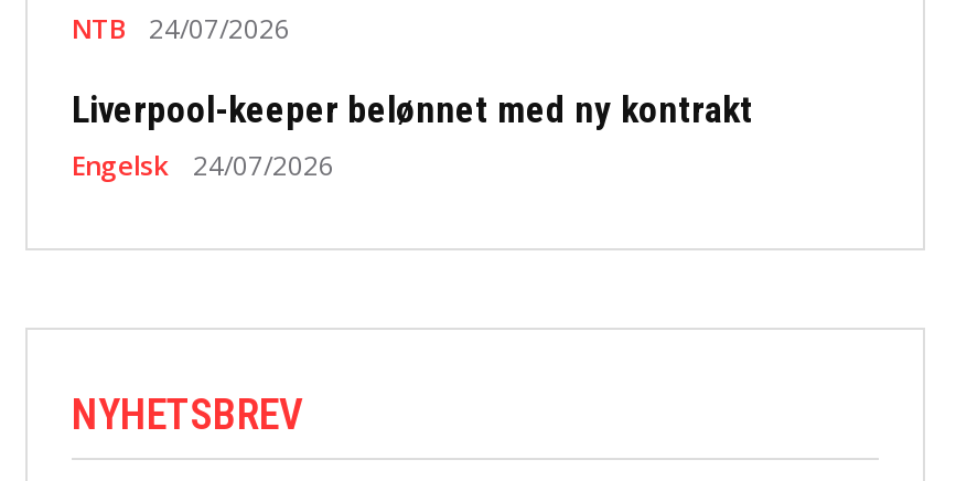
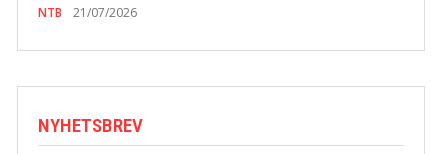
[72,10,753,184] 24/07/2026 | Liverpool-keeper belønnet med ny kontrakt | Engelsk | 24/07/2026 -> [73,4,137,21] 21/07/2026

